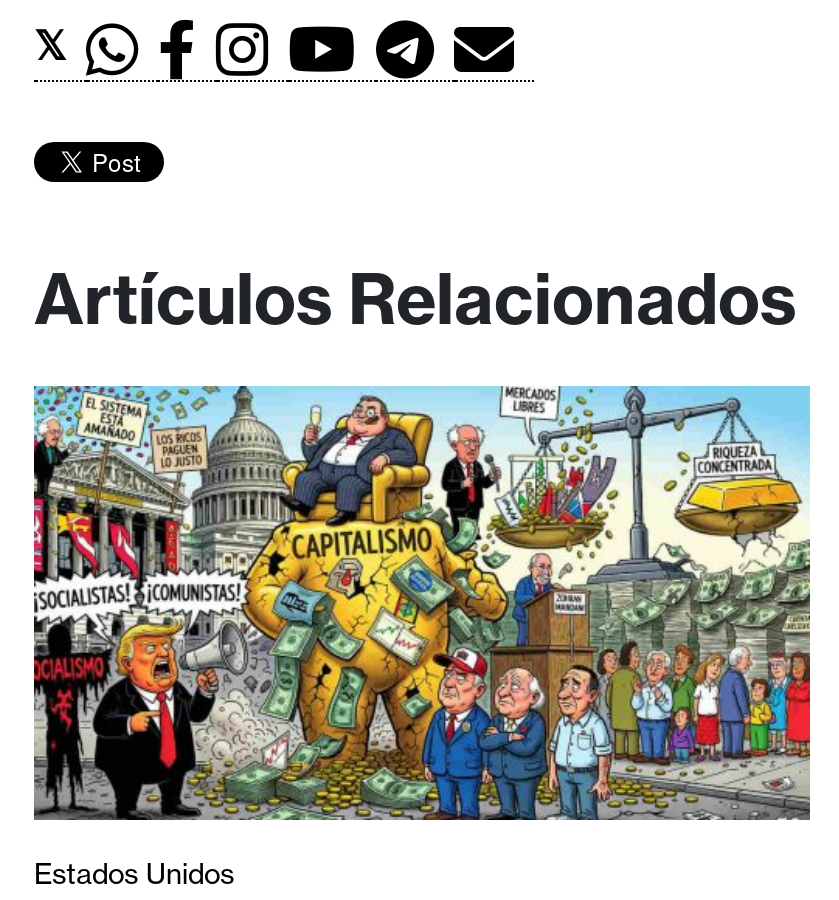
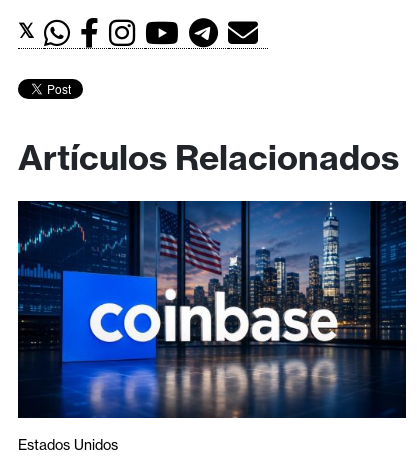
[32,384,812,822] [image] -> [17,200,407,419] [image]

